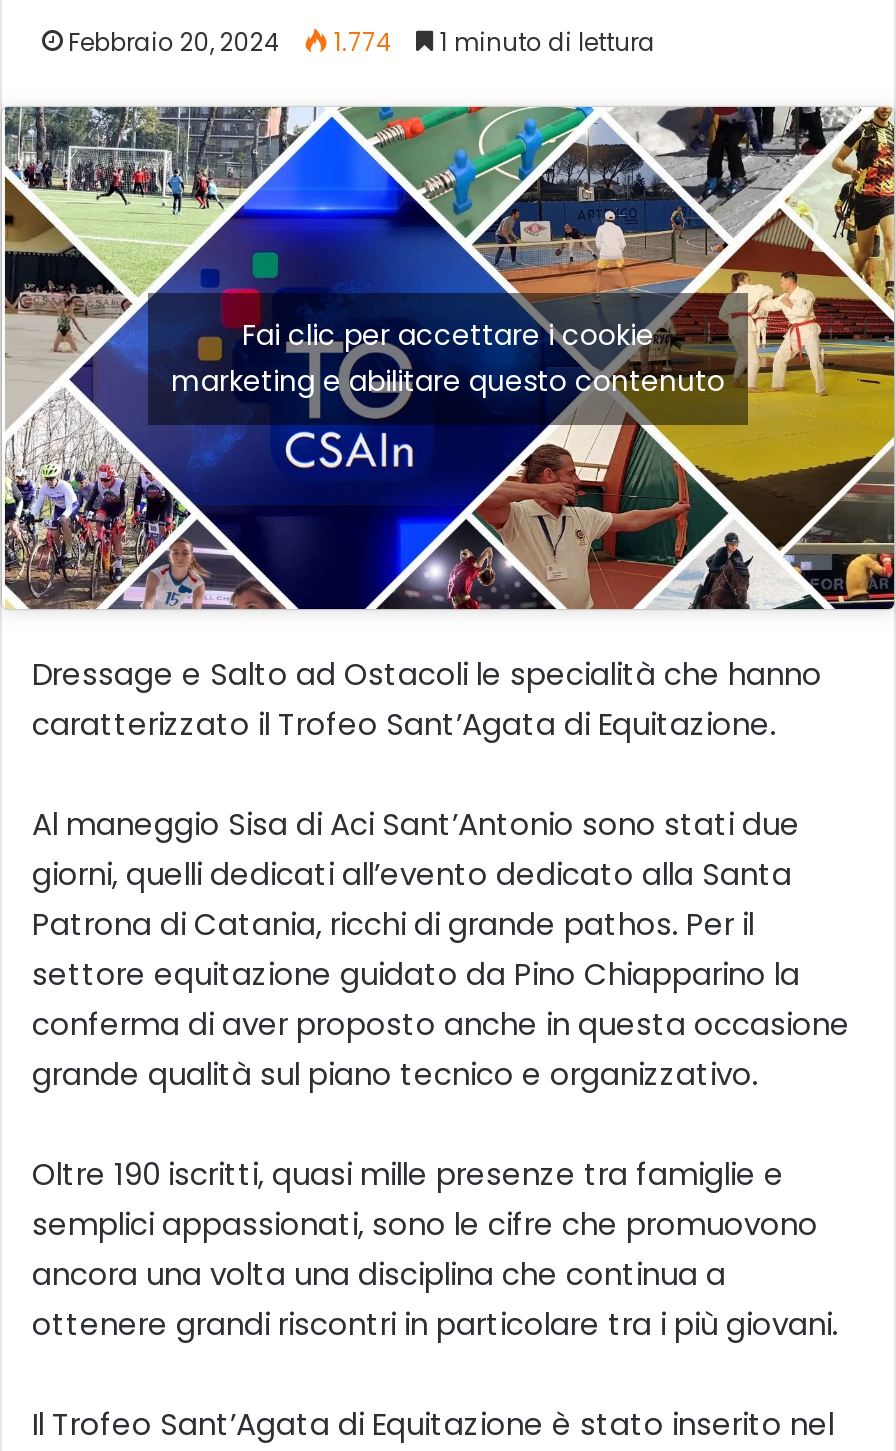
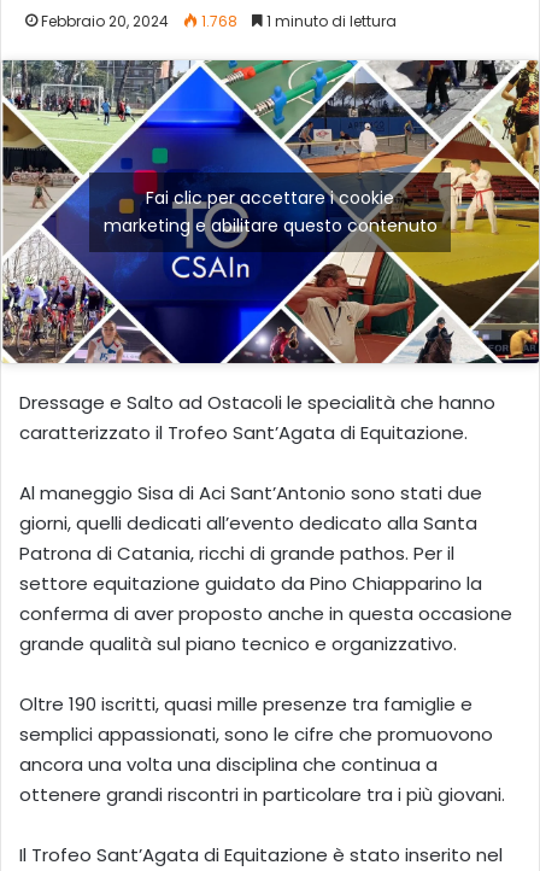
[68,26,656,60] Febbraio 20, 2024 1.774 1 minuto di lettura -> [41,11,397,32] Febbraio 20, 2024 1.768 1 minuto di lettura

